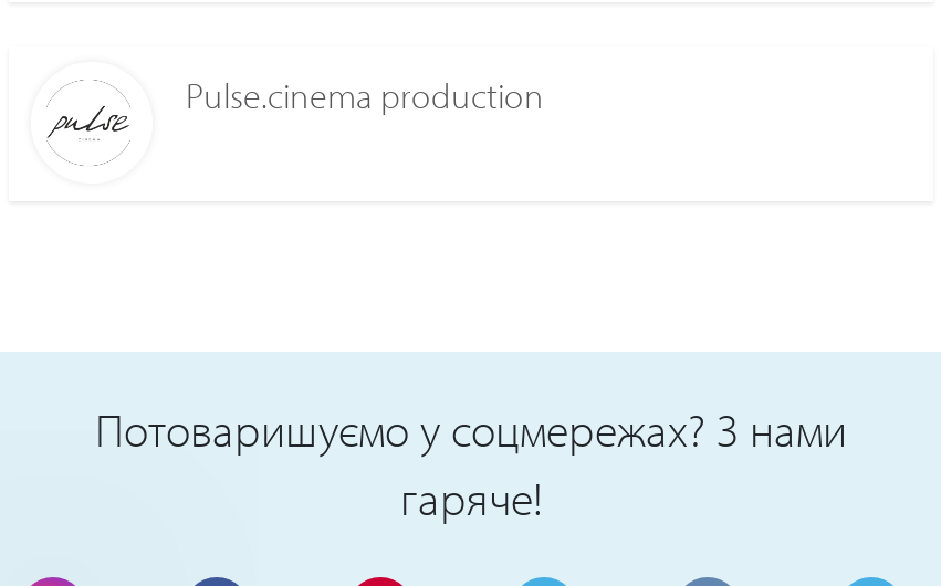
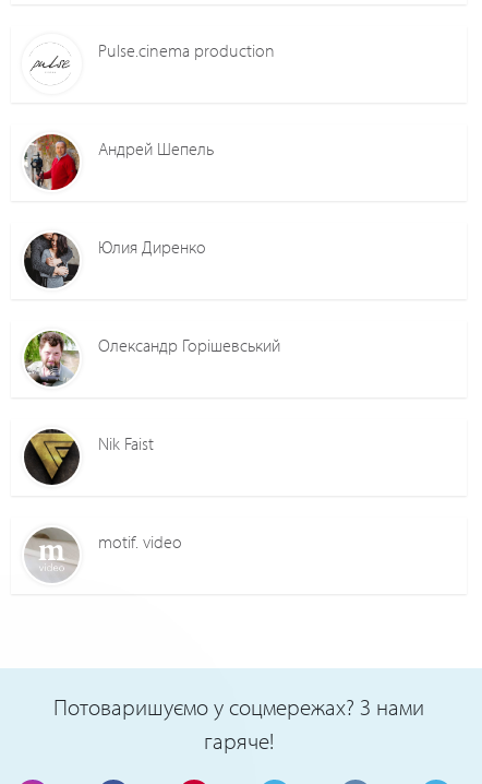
none -> [23,133,214,191] [image] | Андрей Шепель
none -> [23,231,206,288] [image] | Юлия Диренко
none -> [23,330,280,388] [image] | Олександр Горішевський
none -> [23,428,154,486] [image] | Nik Faist
none -> [24,527,182,582] [image] | motif. video

